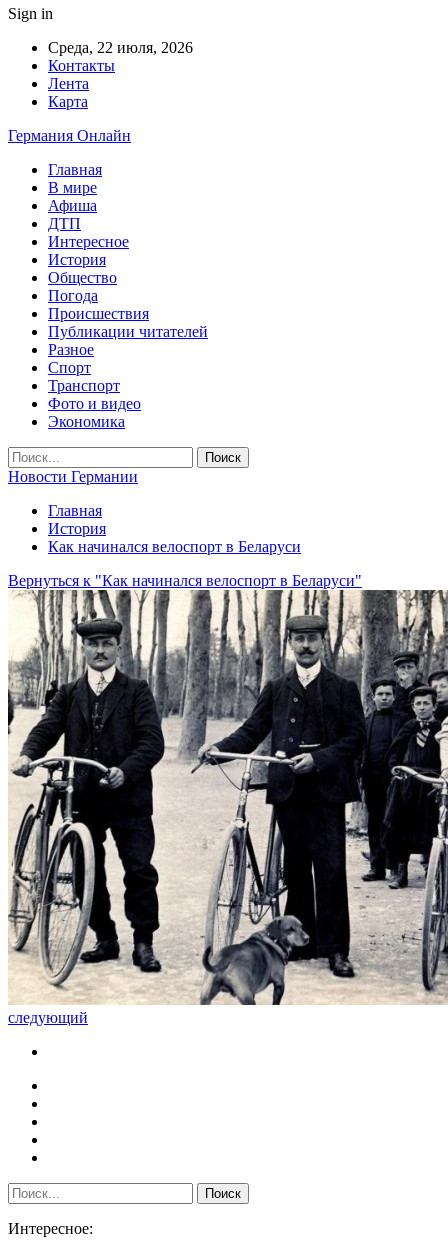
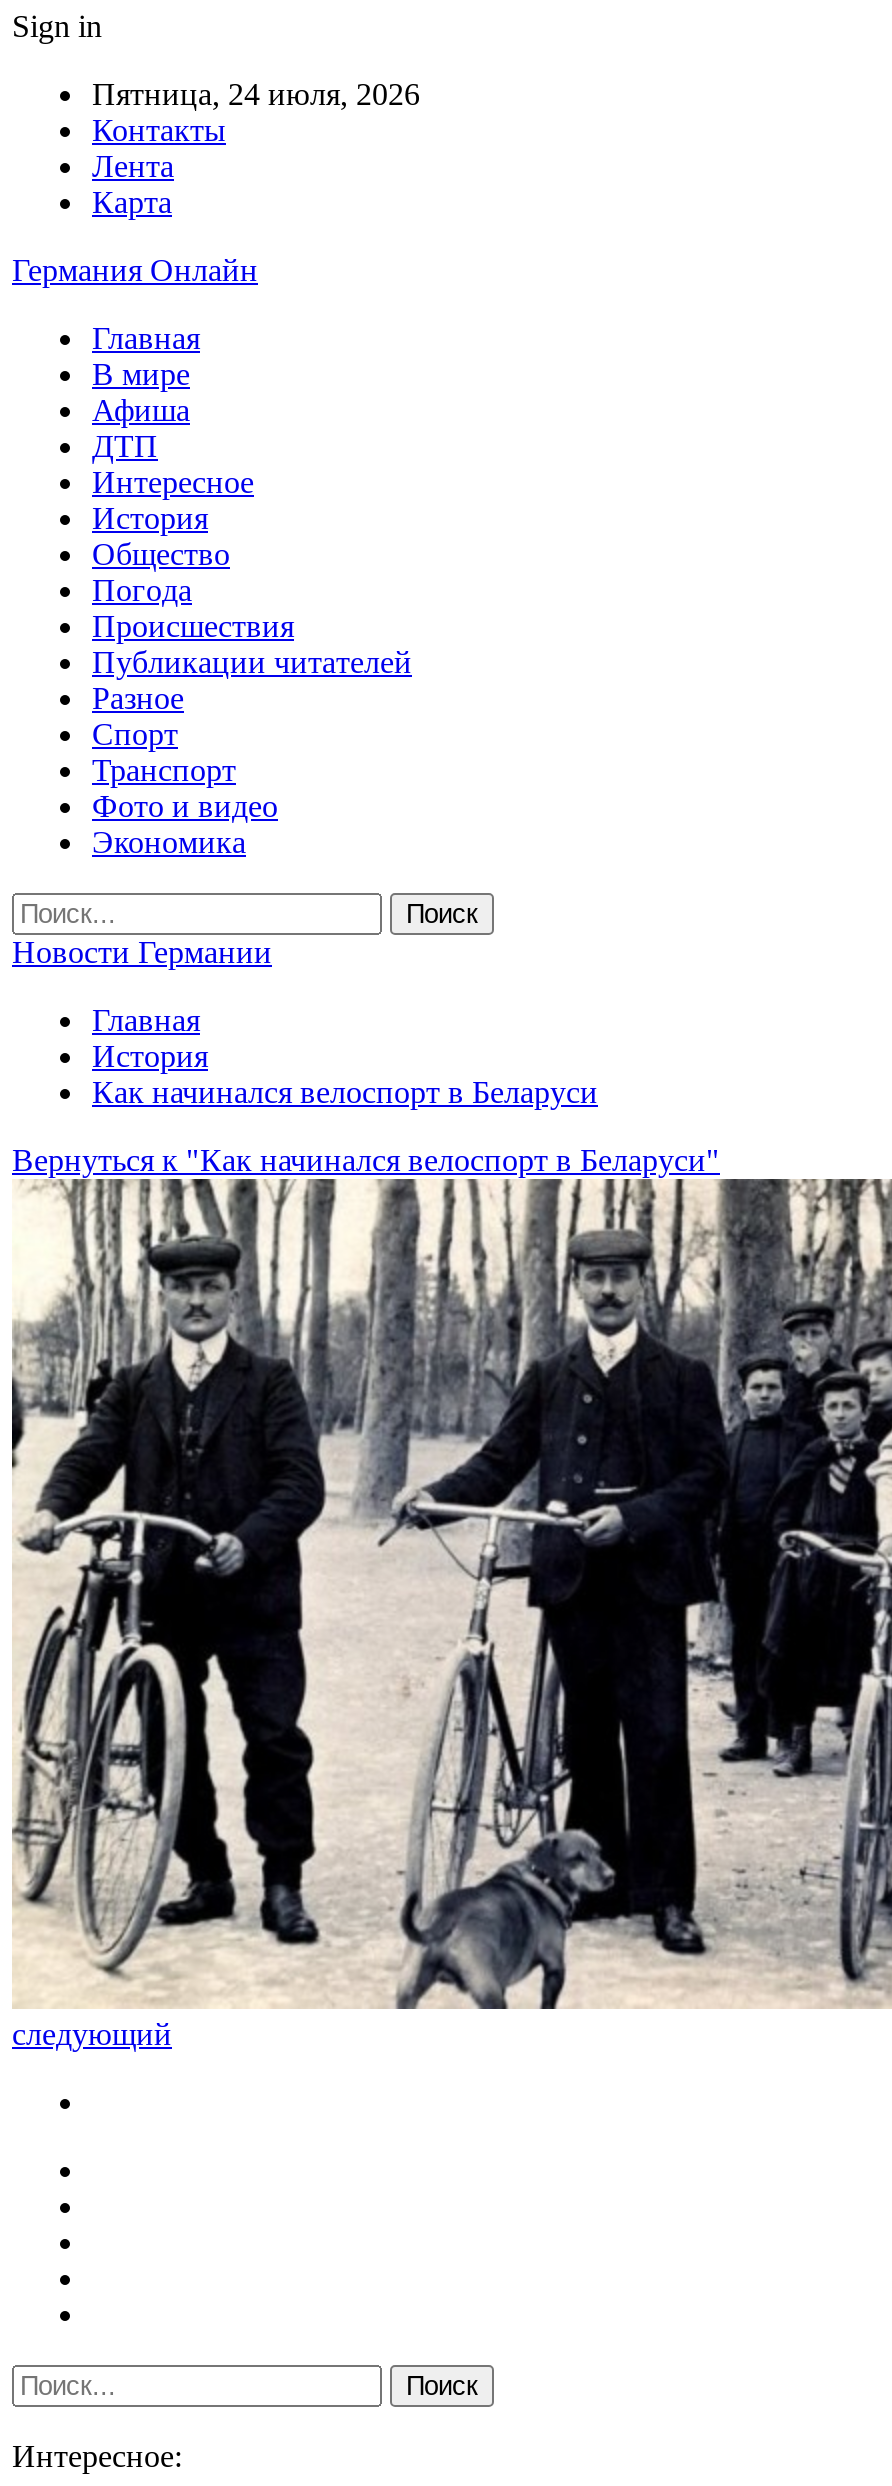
[48,39,193,56] Среда, 22 июля, 2026 -> [92,77,420,111] Пятница, 24 июля, 2026

